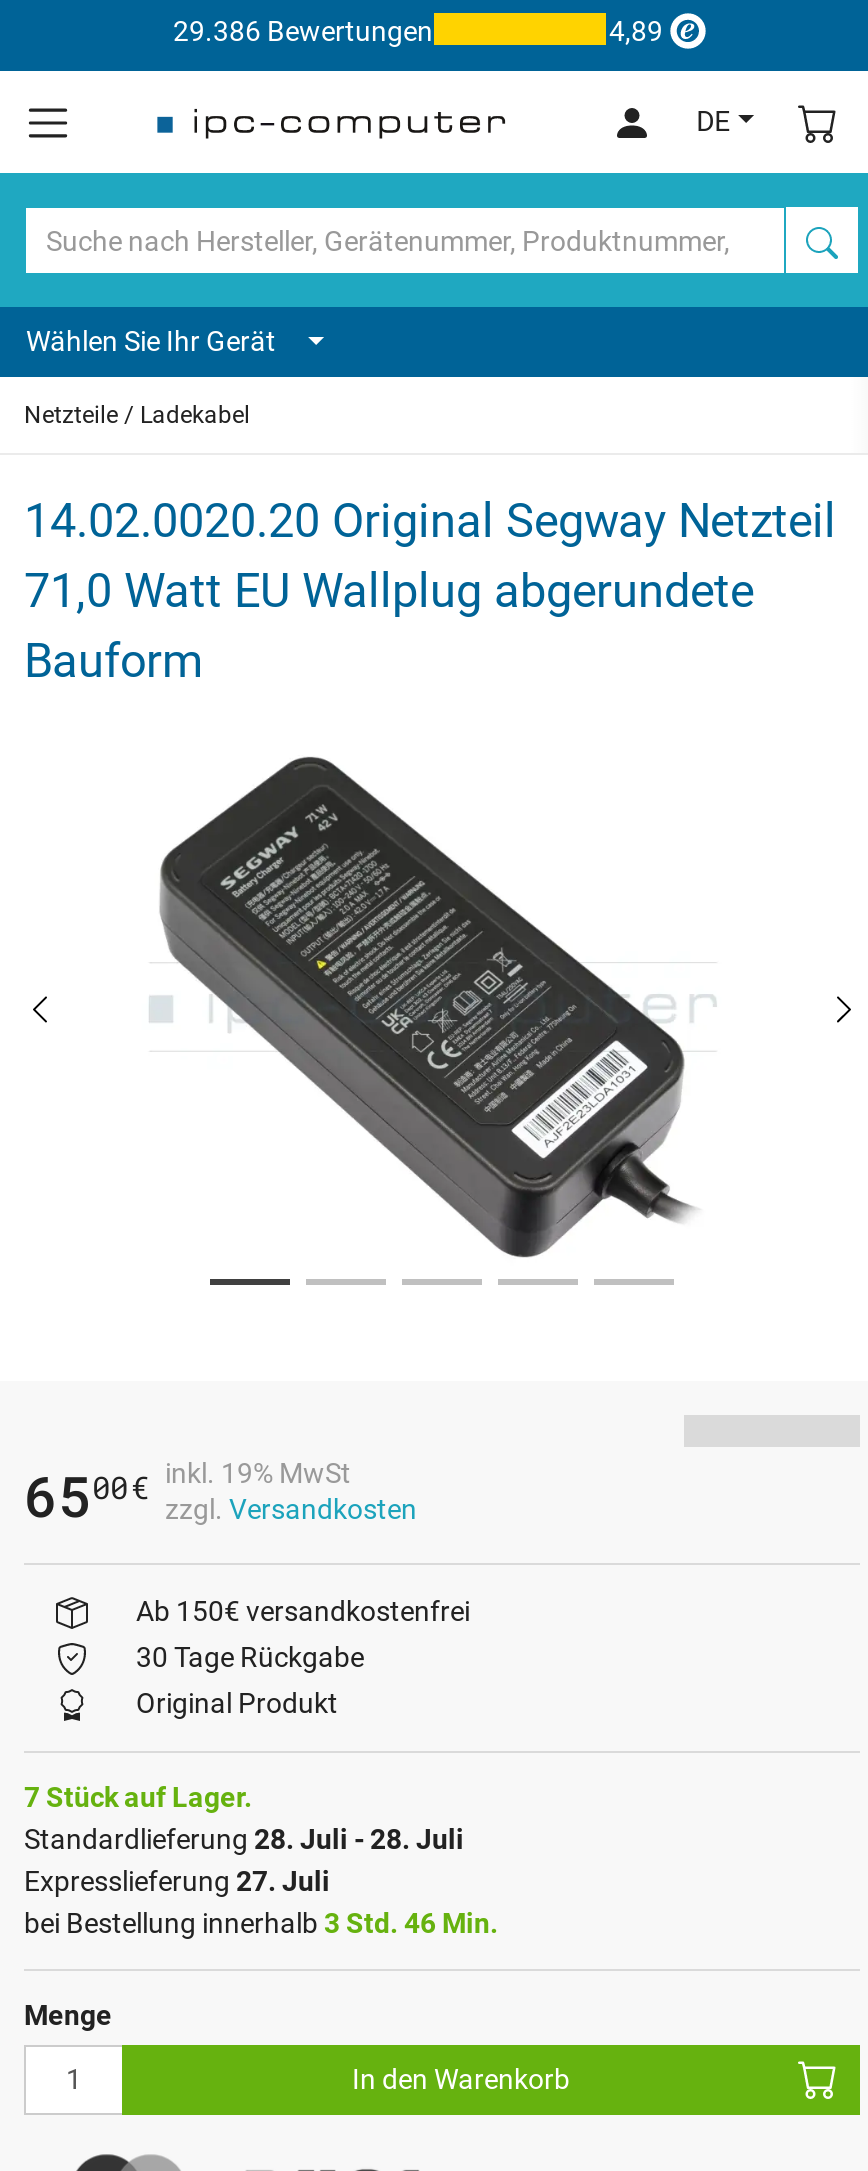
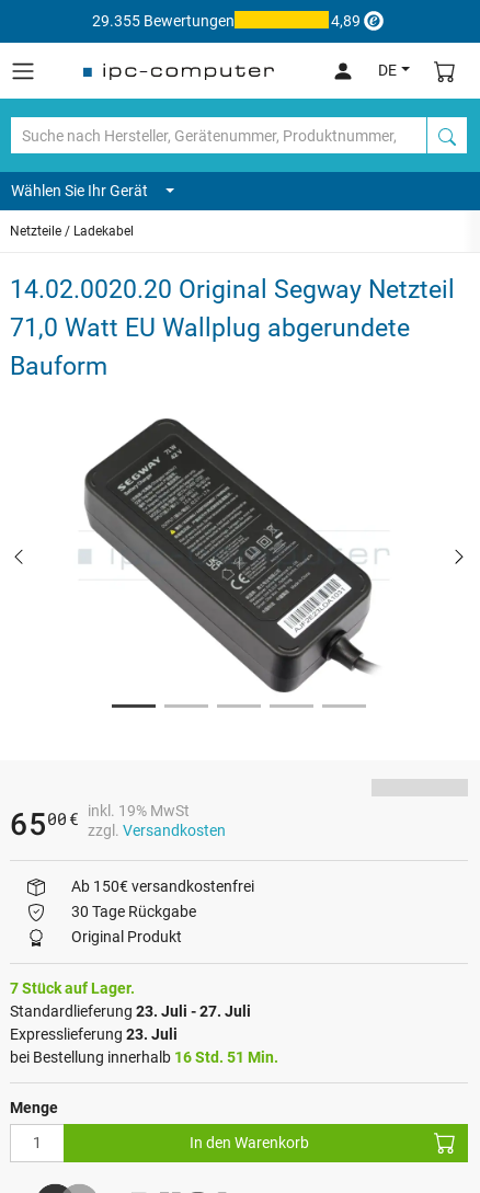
[173,14,433,46] 29.386 Bewertungen -> [92,12,234,29] 29.355 Bewertungen
[24,1823,464,1855] Standardlieferung 28. Juli - 28. Juli -> [10,1002,251,1020] Standardlieferung 23. Juli - 27. Juli
[24,1865,330,1897] Expresslieferung 27. Juli -> [10,1025,178,1043] Expresslieferung 23. Juli
[24,1907,498,1939] bei Bestellung innerhalb 3 Std. 46 Min. -> [10,1048,278,1066] bei Bestellung innerhalb 16 Std. 51 Min.

